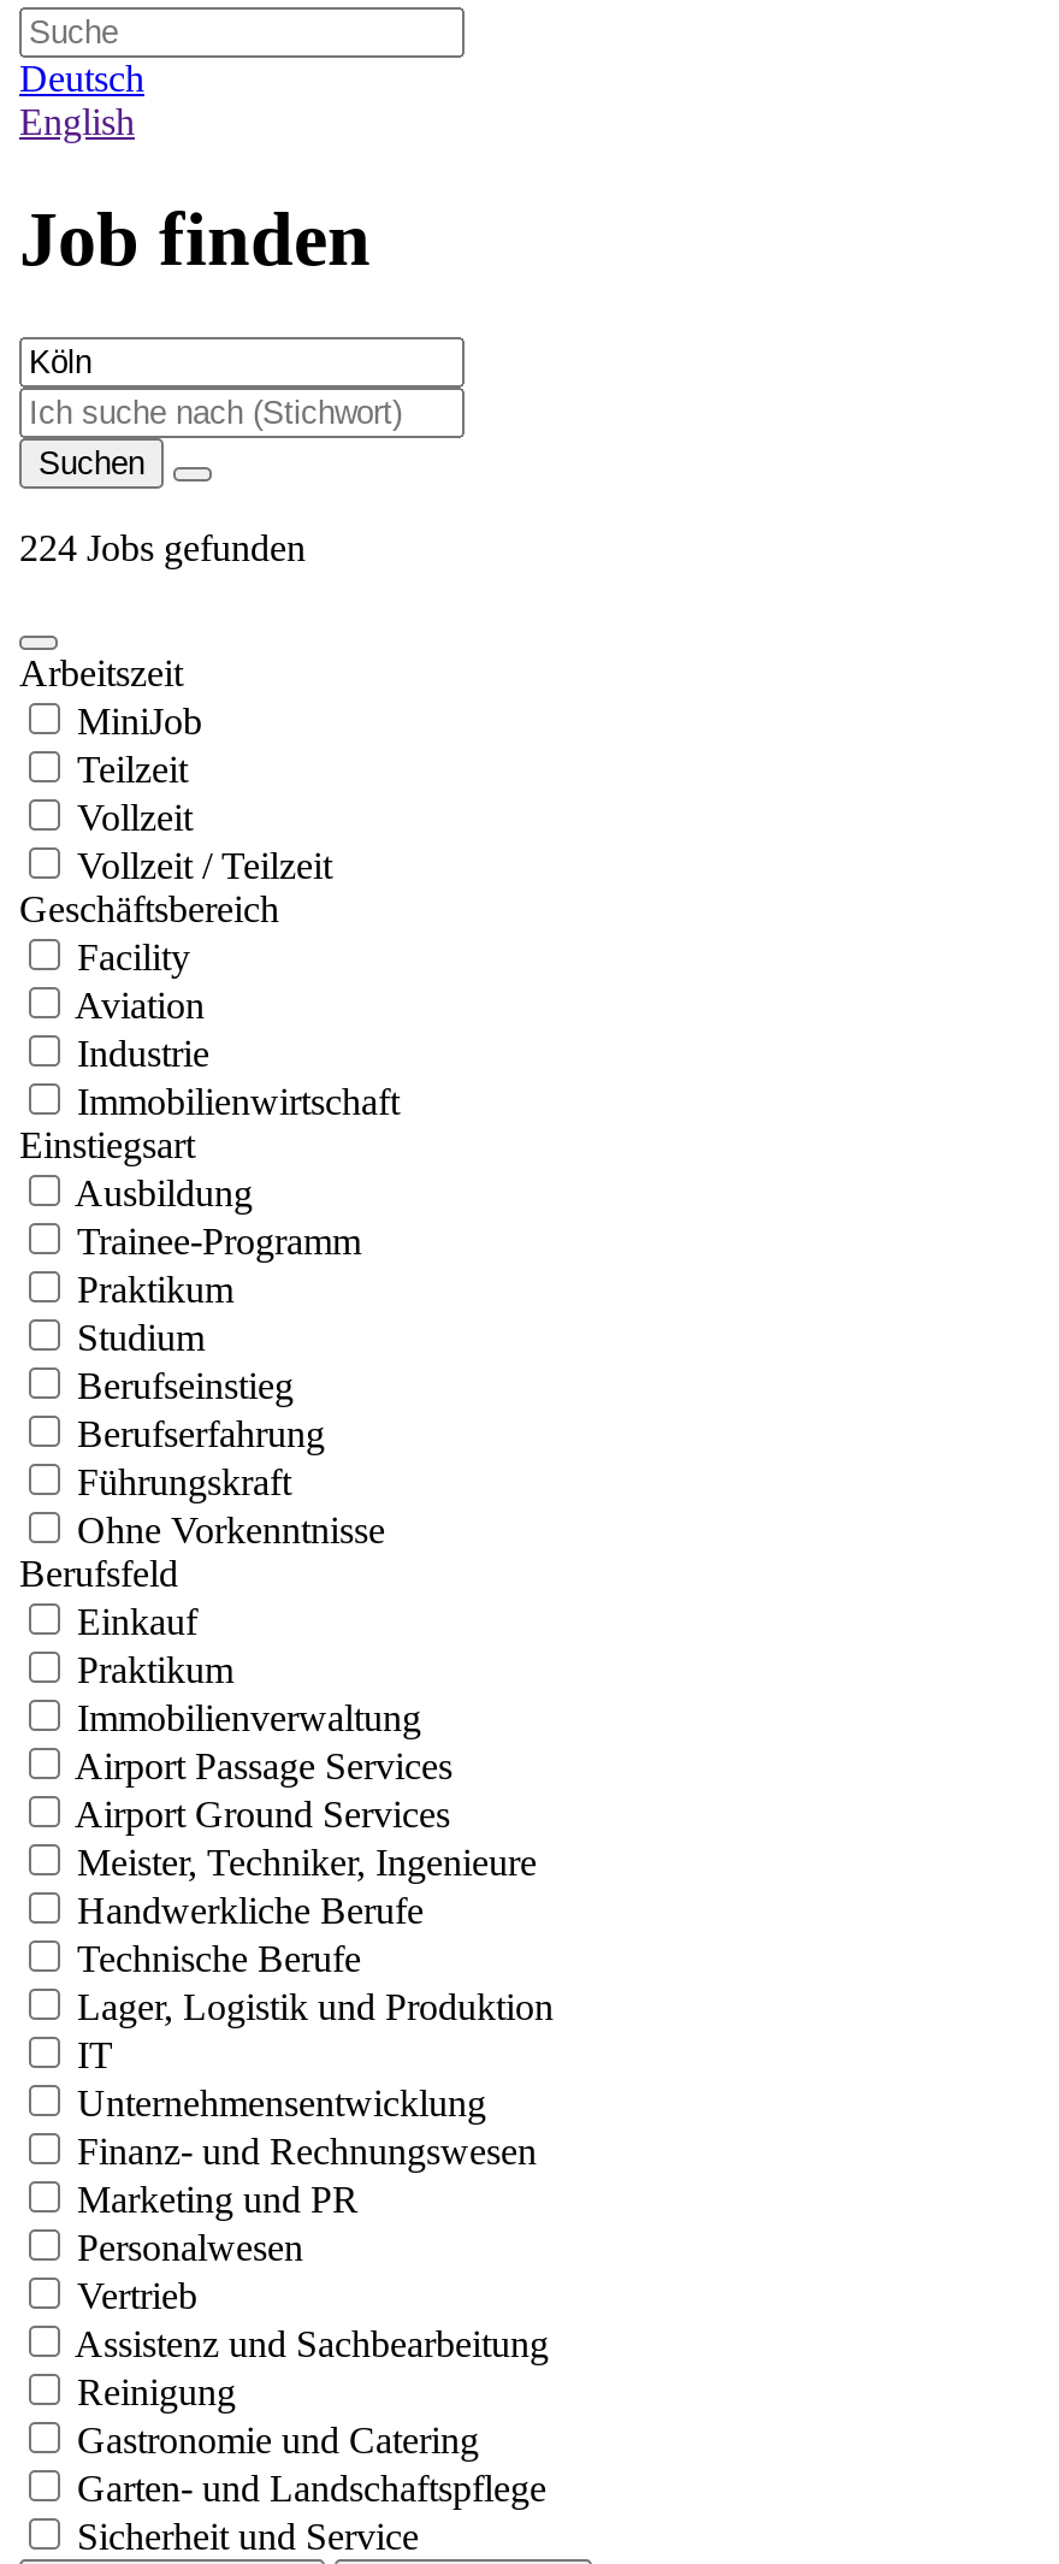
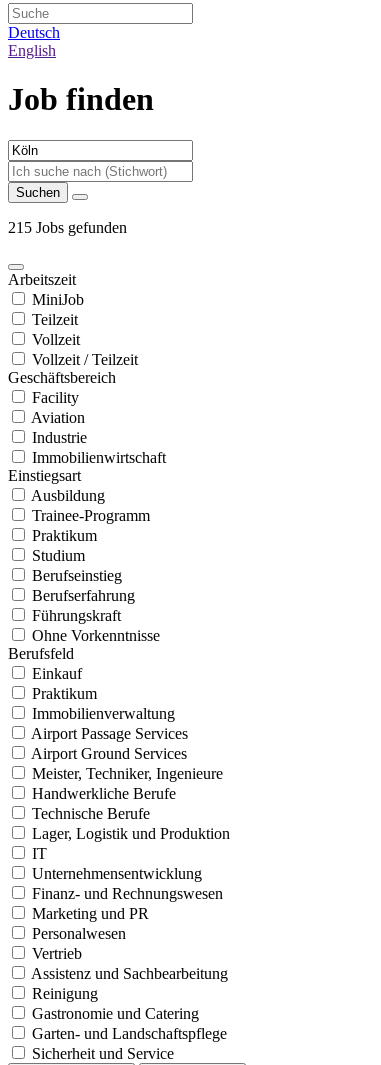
[19,527,306,568] 224 Jobs gefunden -> [8,219,127,236] 215 Jobs gefunden

